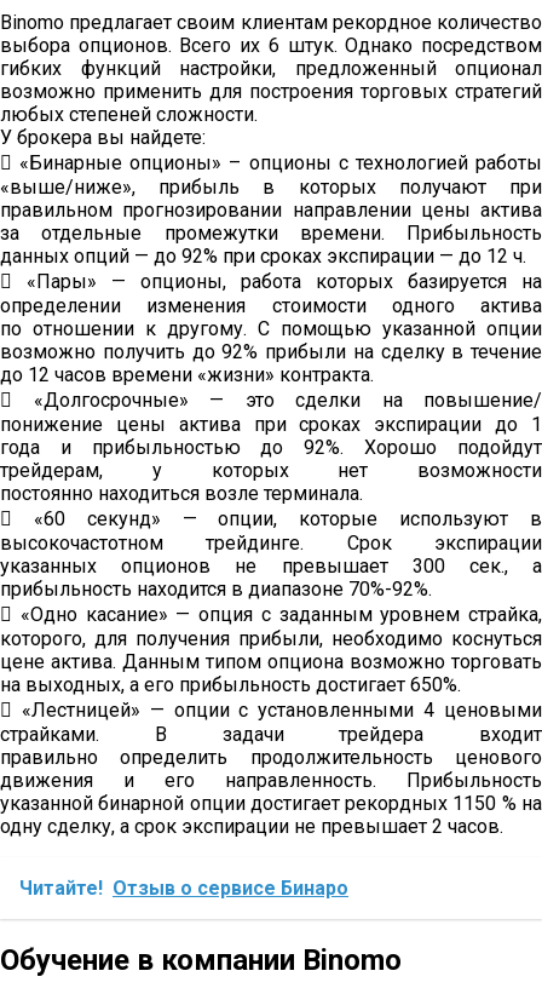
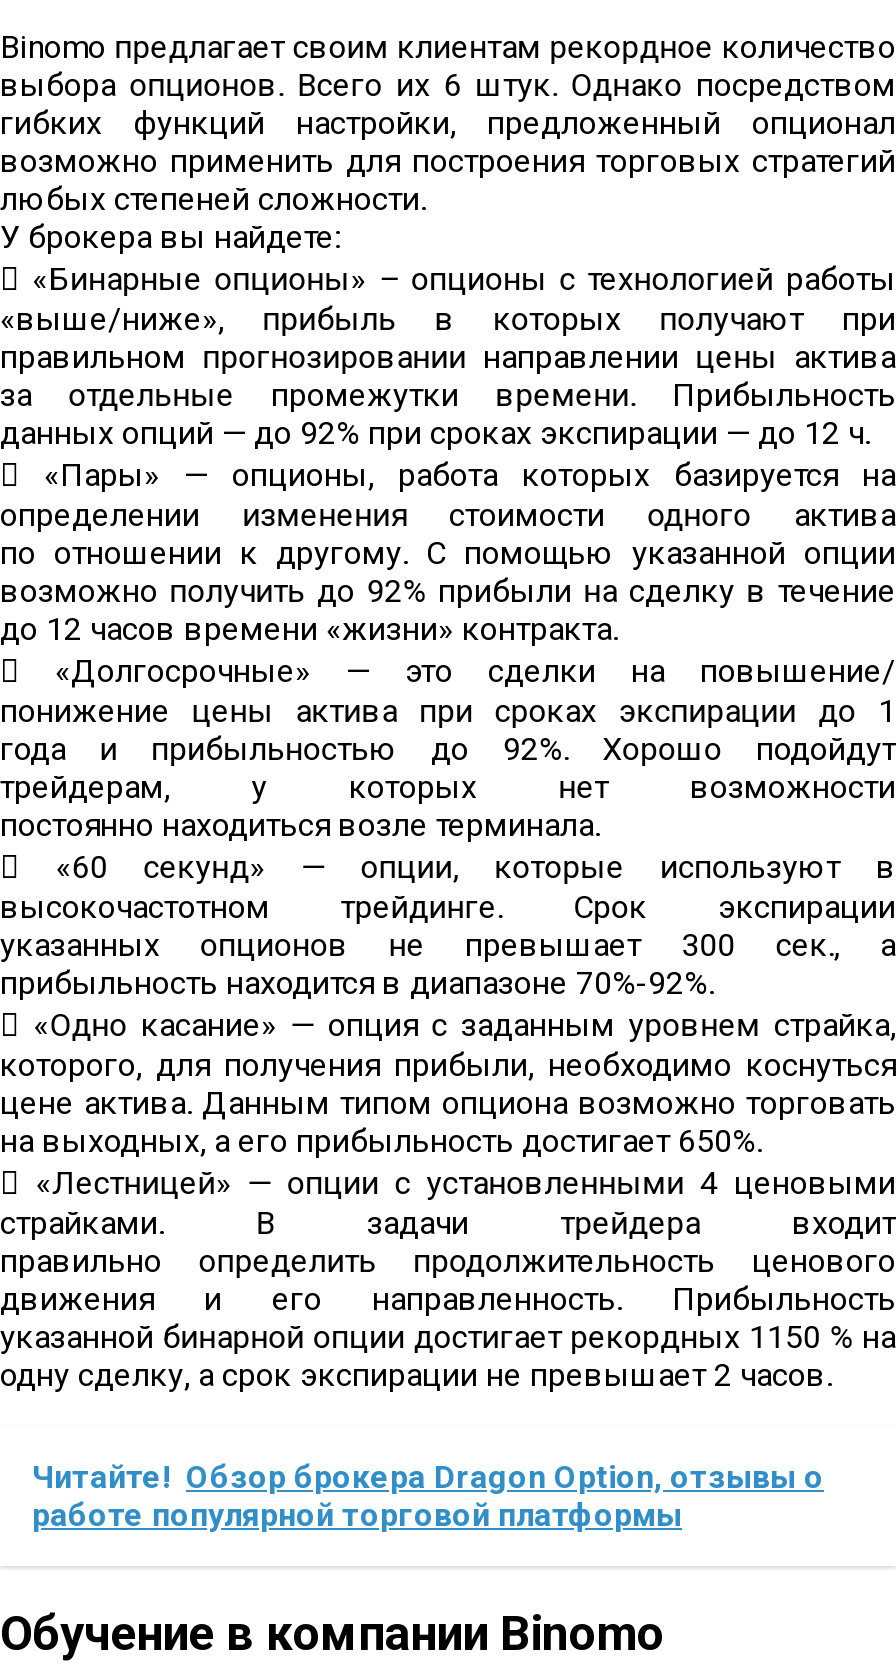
[19,876,348,899] Читайте! Отзыв о сервисе Бинаро -> [32,1458,824,1534] Читайте! Обзор брокера Dragon Option, отзывы о | работе популярной торговой платформы

